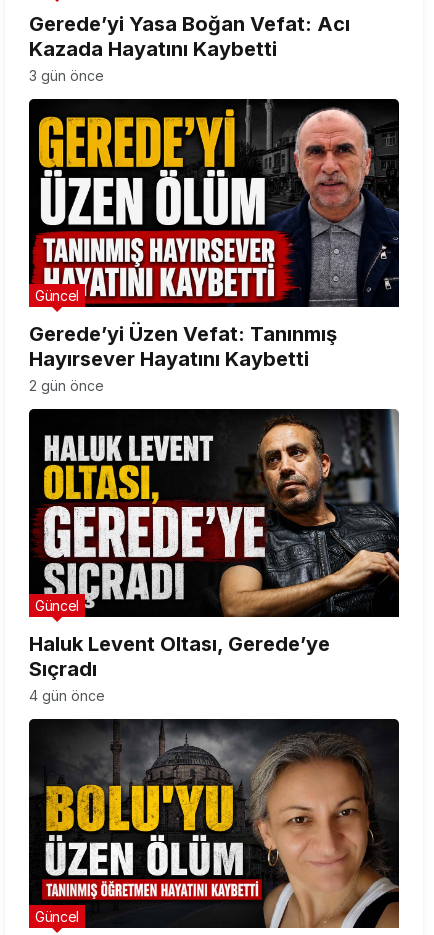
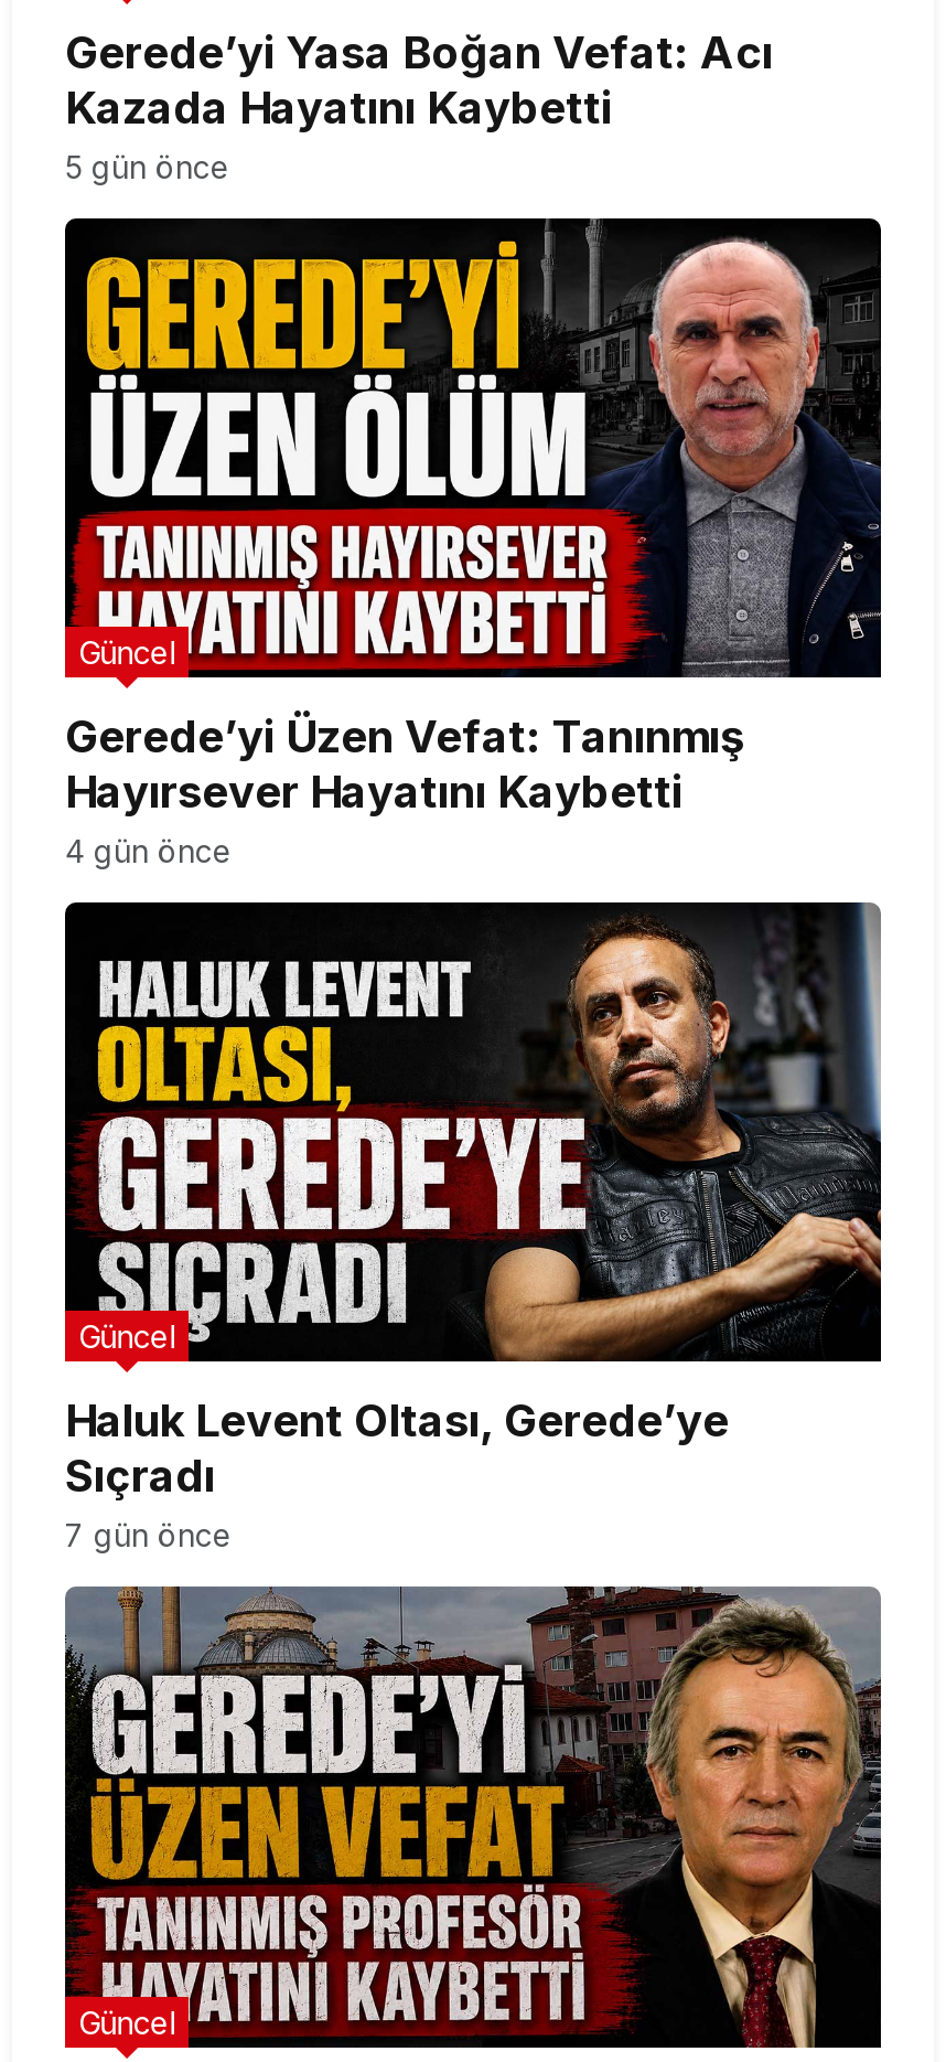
[29,67,104,84] 3 gün önce -> [65,148,230,186] 5 gün önce
[29,377,104,394] 2 gün önce -> [65,832,233,870] 4 gün önce
[29,687,105,704] 4 gün önce -> [65,1517,233,1554] 7 gün önce
[28,718,400,929] [image] -> [63,1584,883,2050] [image]

